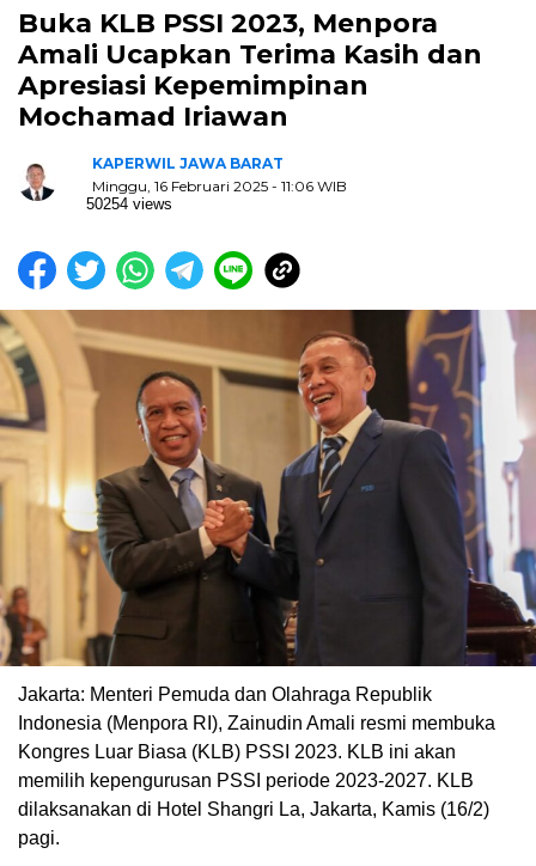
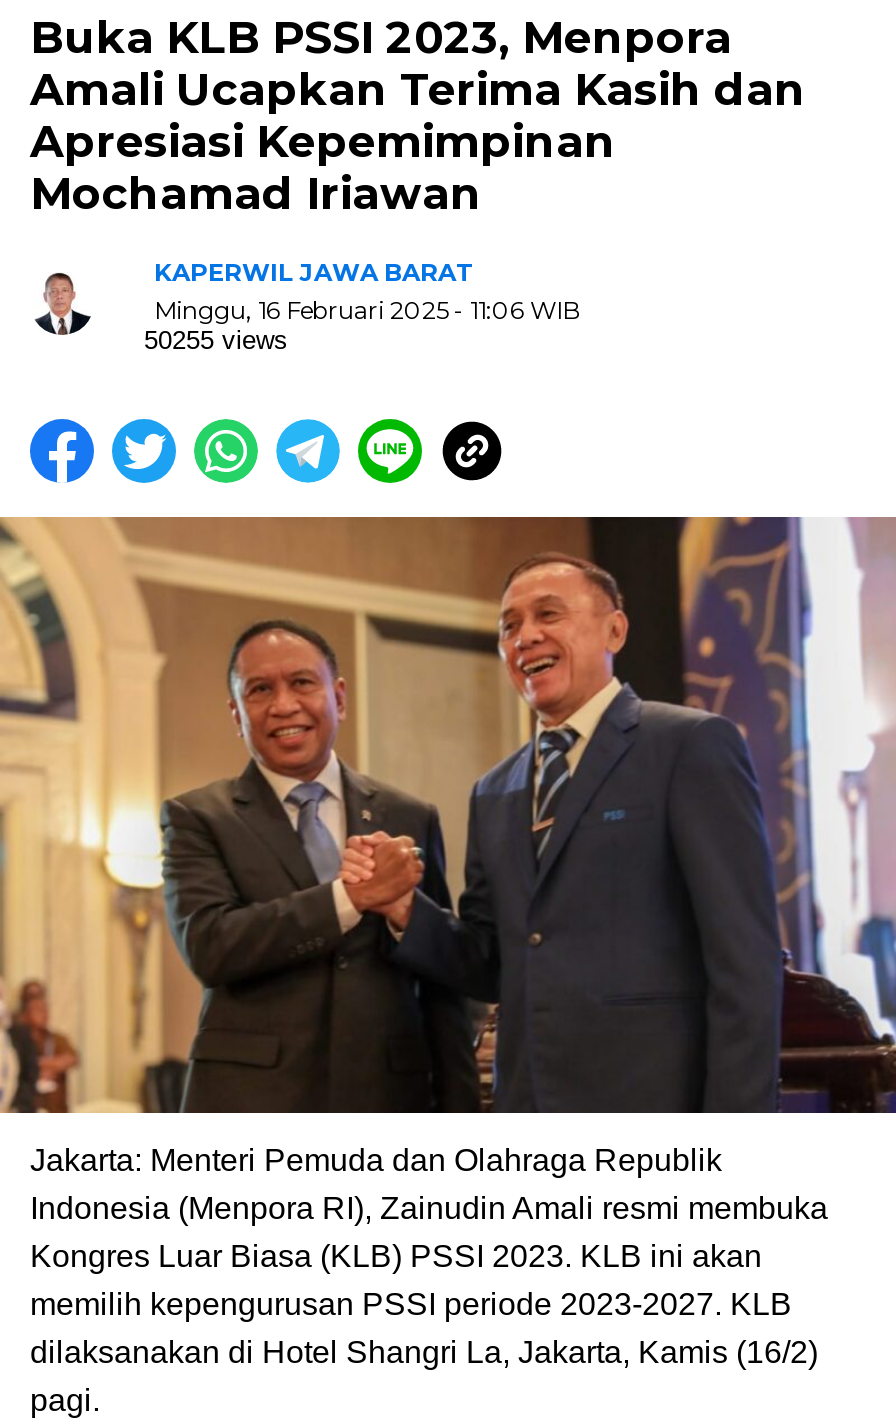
[86,194,172,212] 50254 views -> [144,324,288,354] 50255 views

